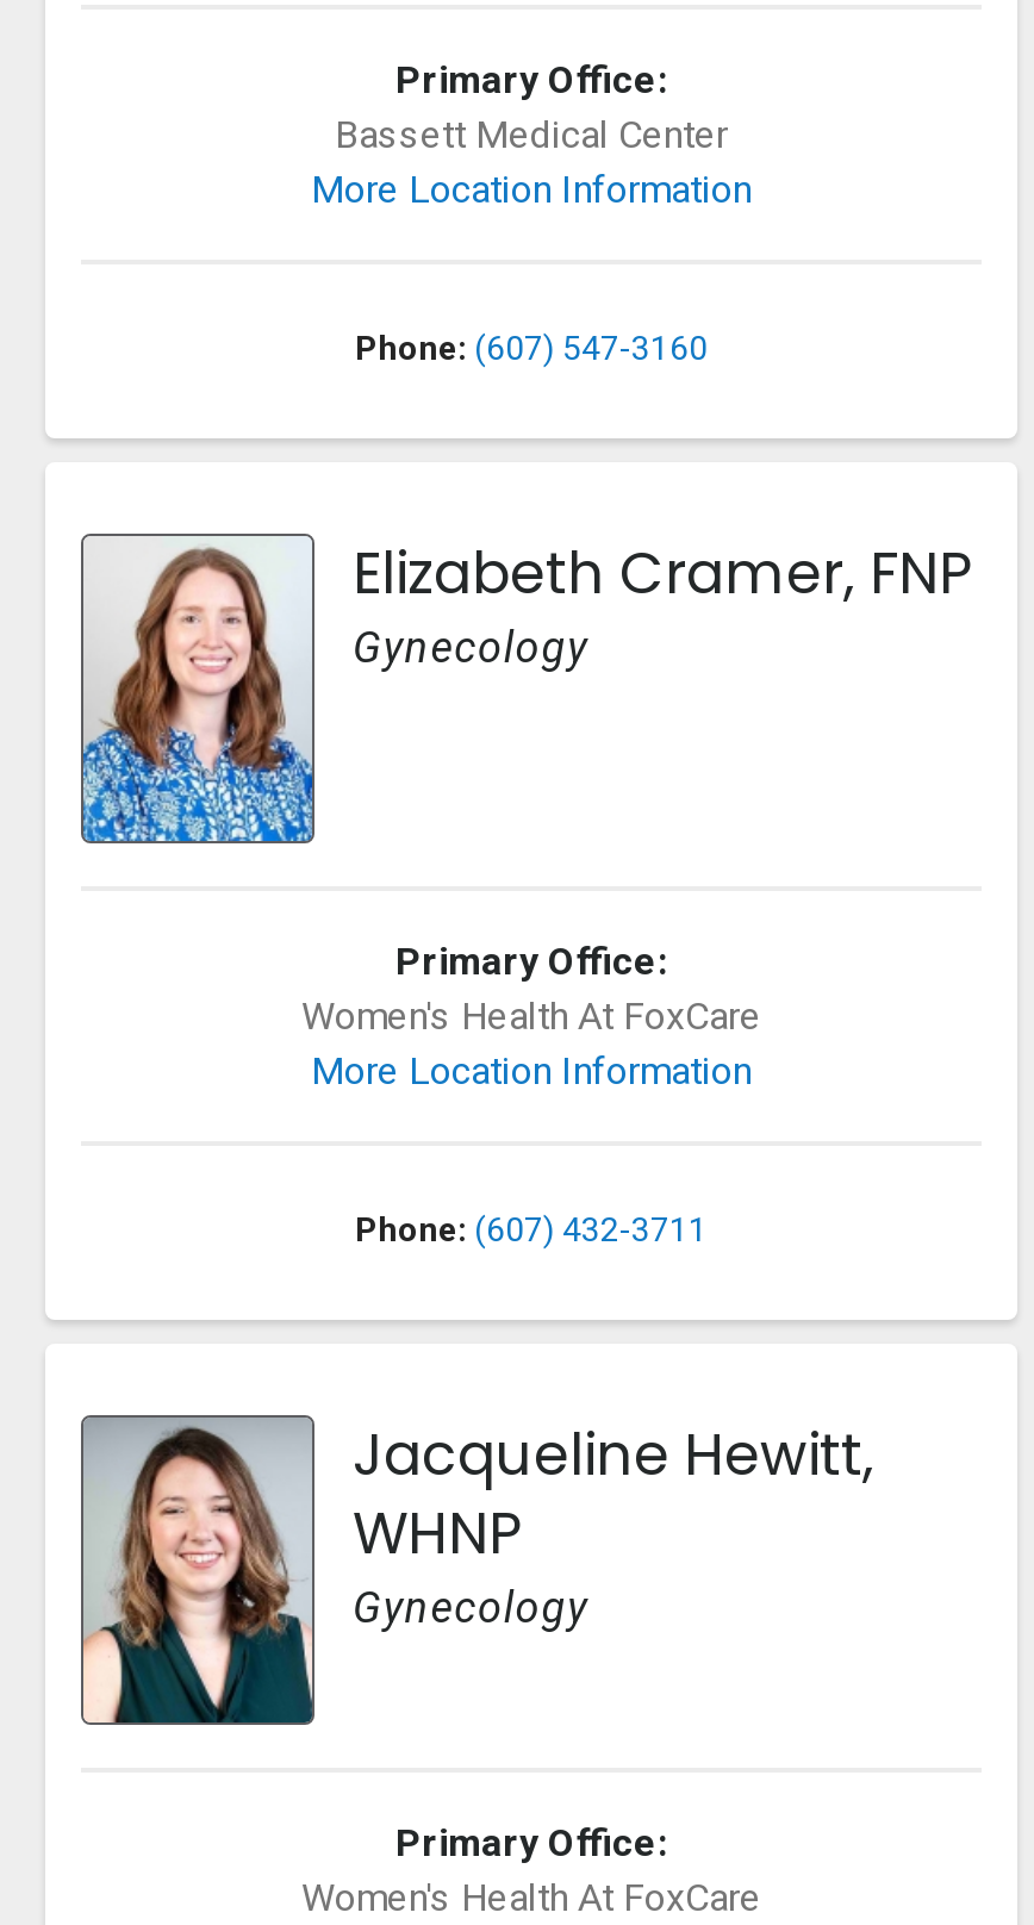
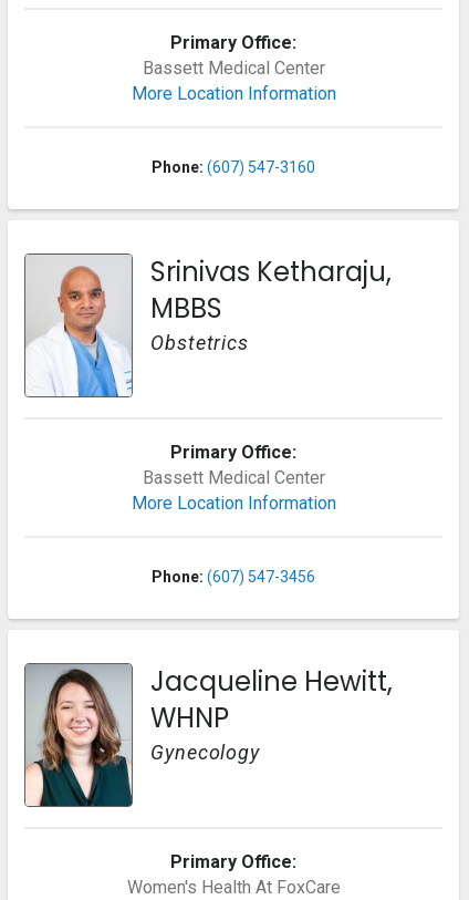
[81,533,972,843] [image] | Elizabeth Cramer, FNP | Gynecology -> [24,253,392,397] [image] | Srinivas Ketharaju, | MBBS | Obstetrics
[301,993,761,1038] Women's Health At FoxCare -> [142,467,325,488] Bassett Medical Center
[355,1210,708,1248] Phone: (607) 432-3711 -> [152,568,315,585] Phone: (607) 547-3456

